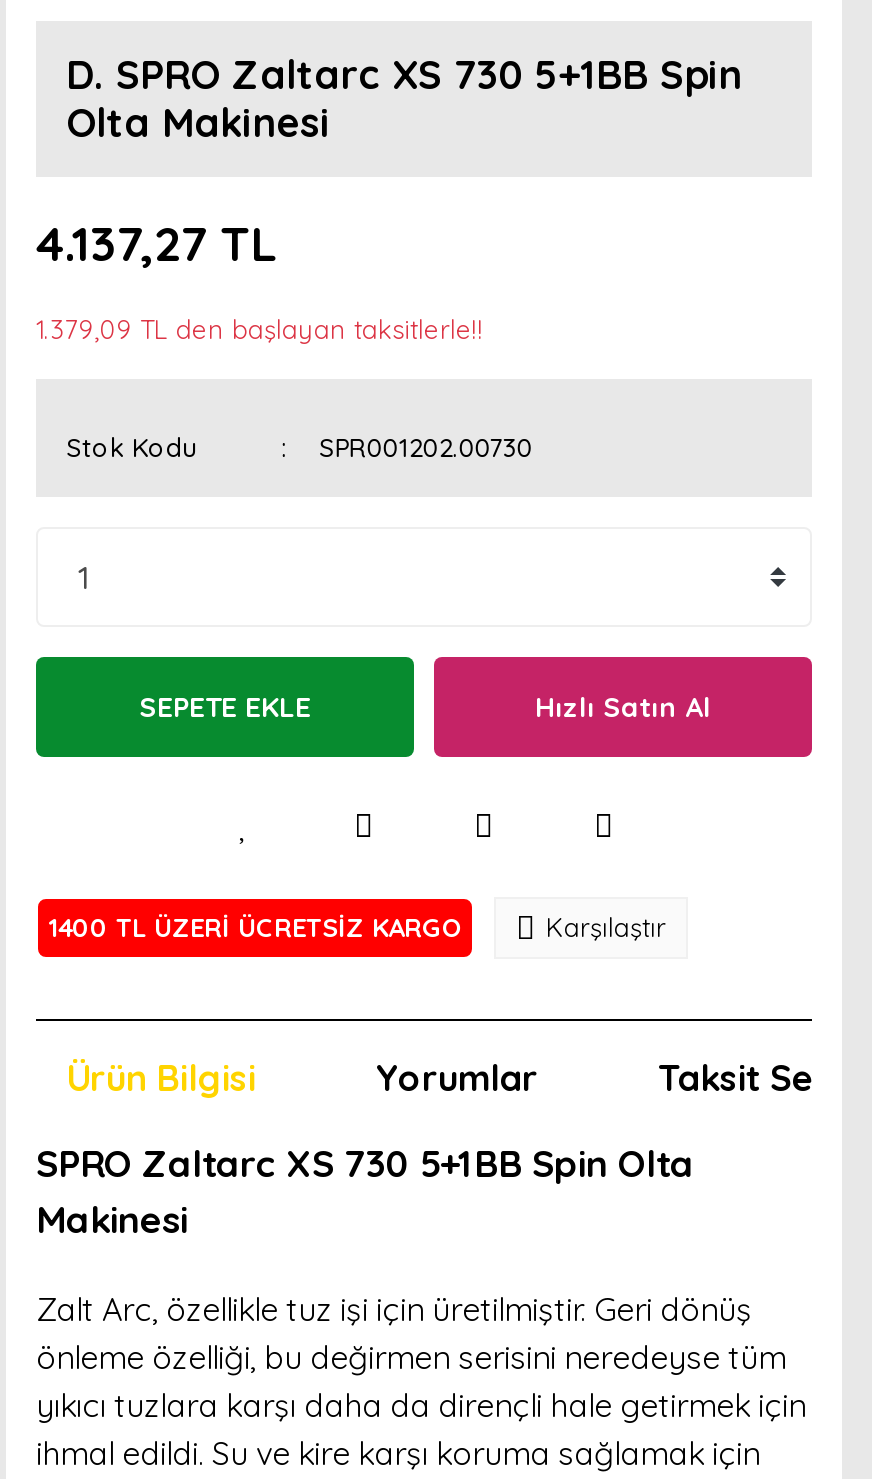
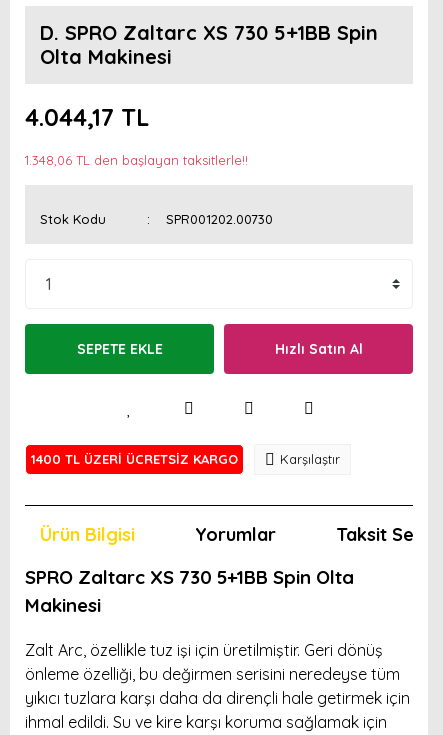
[36,213,276,273] 4.137,27 TL -> [25,102,149,132] 4.044,17 TL
[36,313,484,345] 1.379,09 TL den başlayan taksitlerle!! -> [25,152,248,168] 1.348,06 TL den başlayan taksitlerle!!

